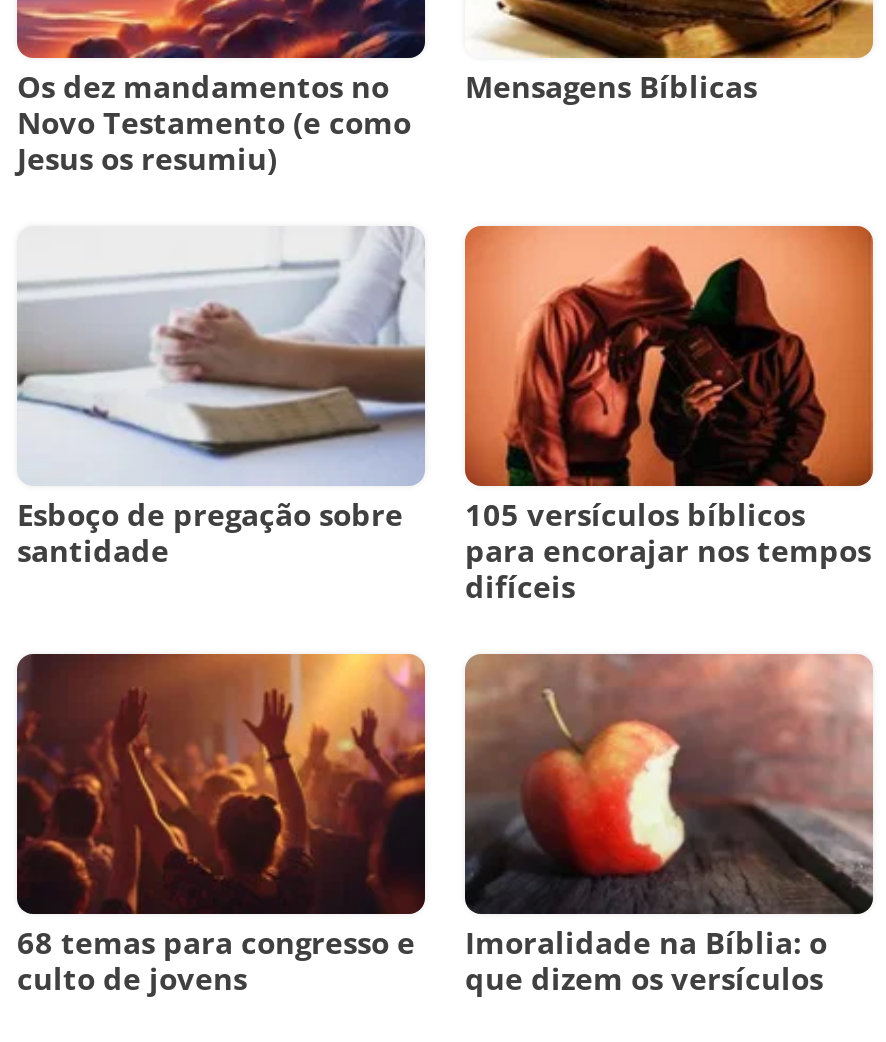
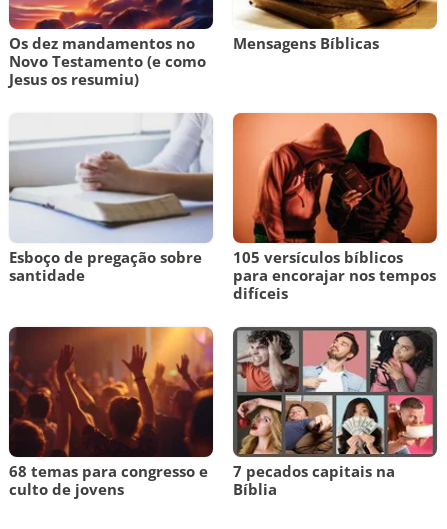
[465,652,873,998] [image] | Imoralidade na Bíblia: o | que dizem os versículos -> [233,326,438,499] [image] | 7 pecados capitais na | Bíblia

